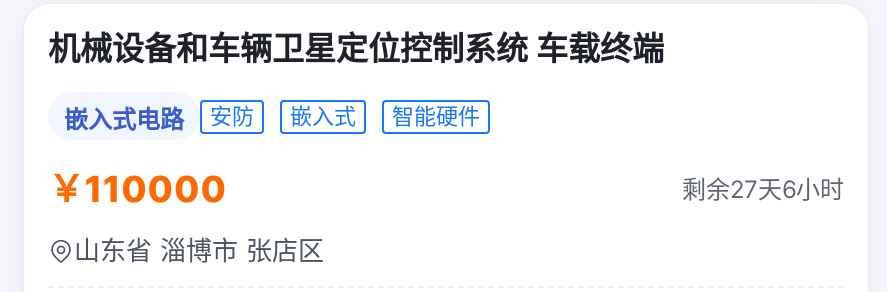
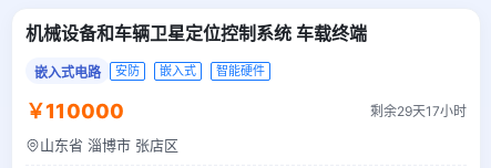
[682,173,844,203] 剩余27天6小时 -> [370,102,467,119] 剩余29天17小时

